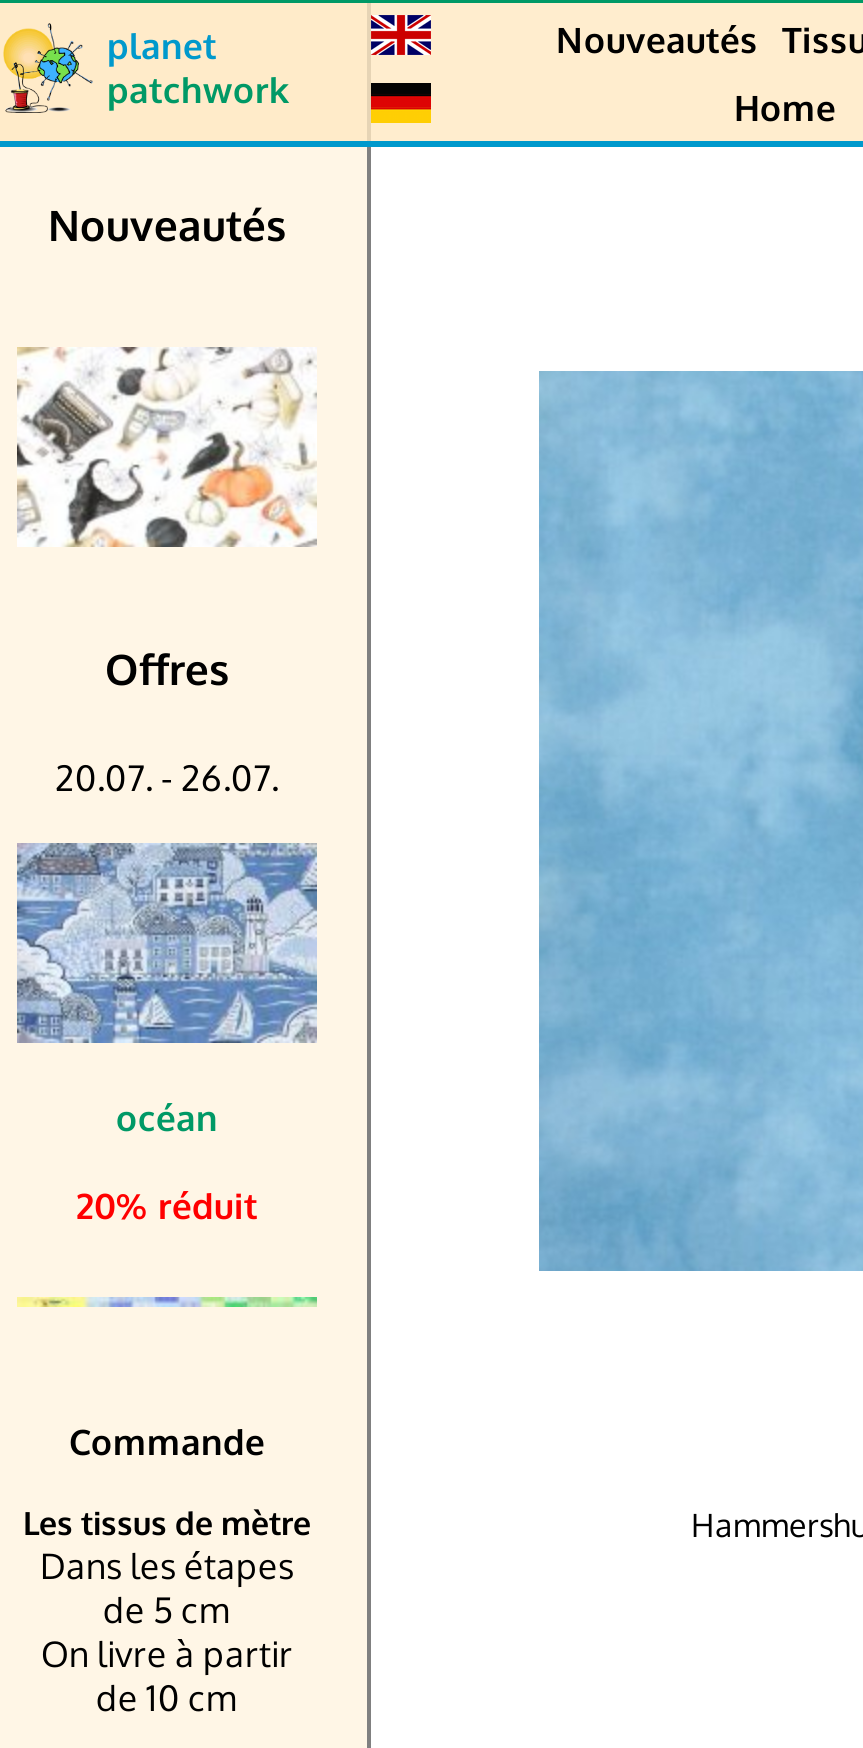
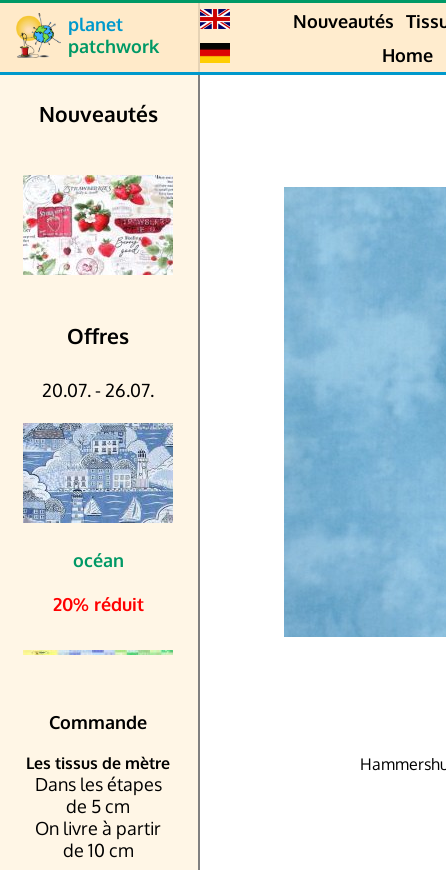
[15,345,317,549] [image] -> [22,174,174,276] [image]

